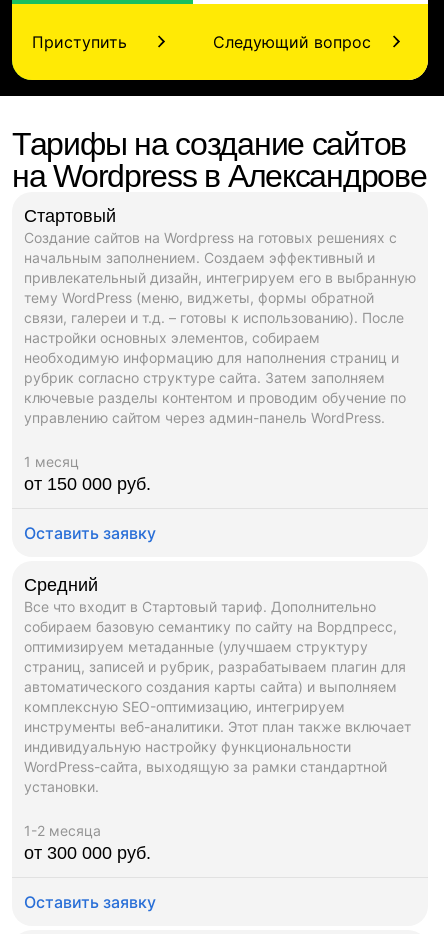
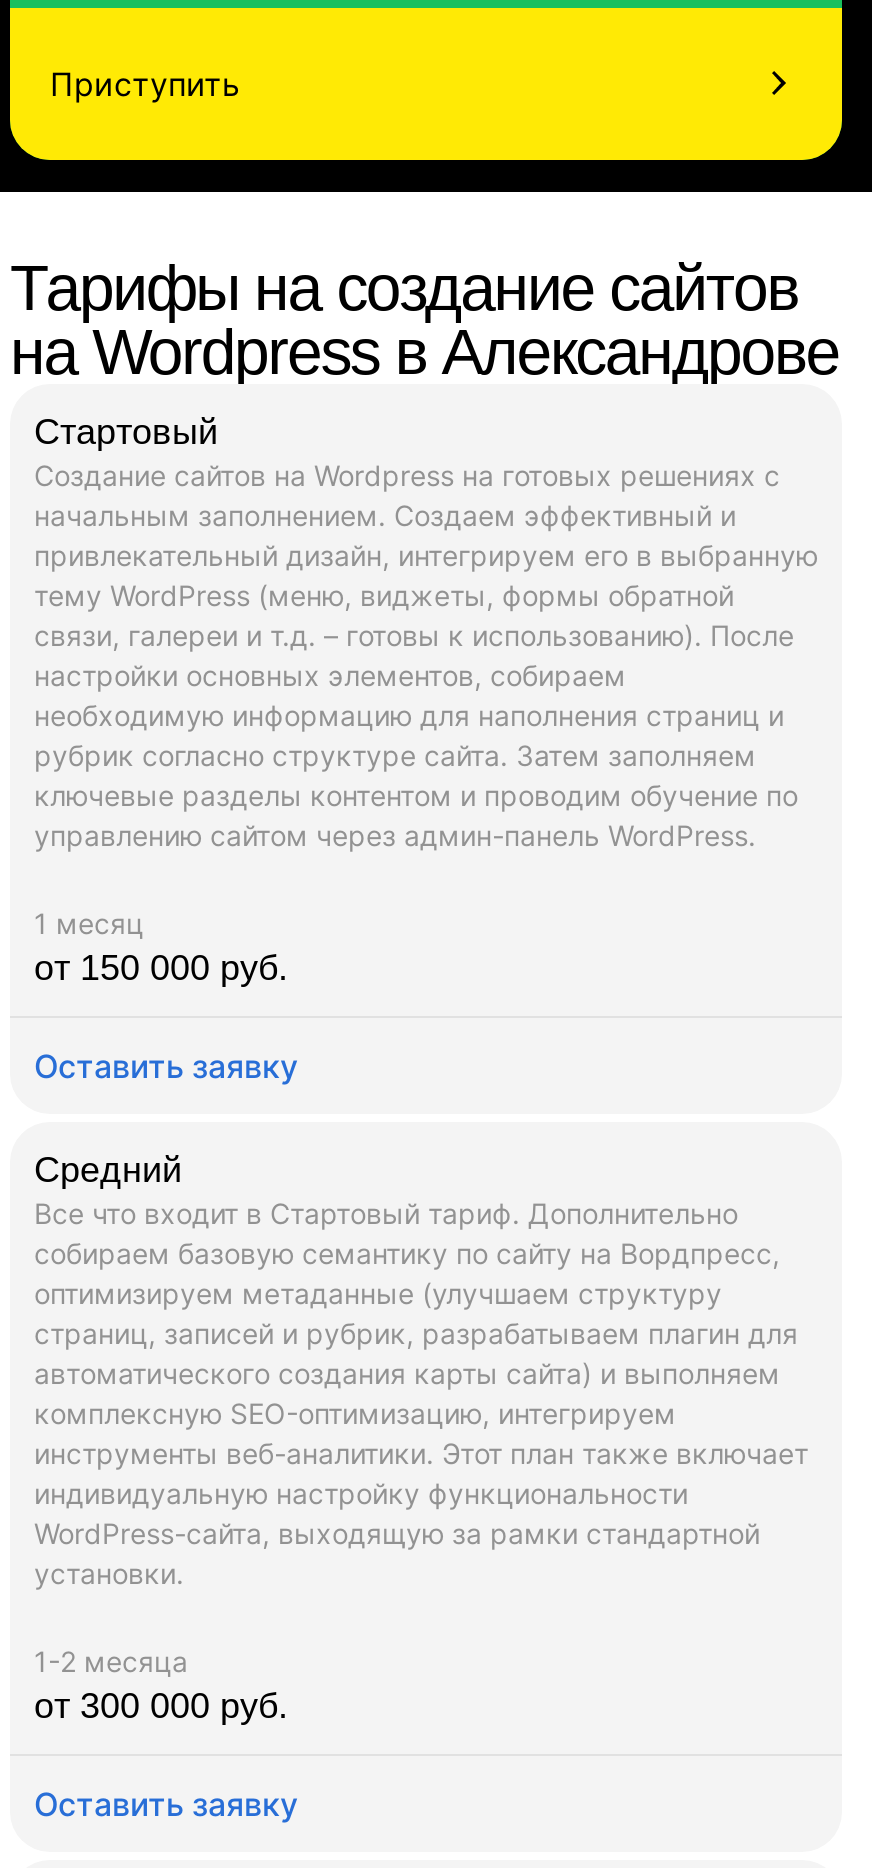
[213,31,371,51] Следующий вопрос -> none

